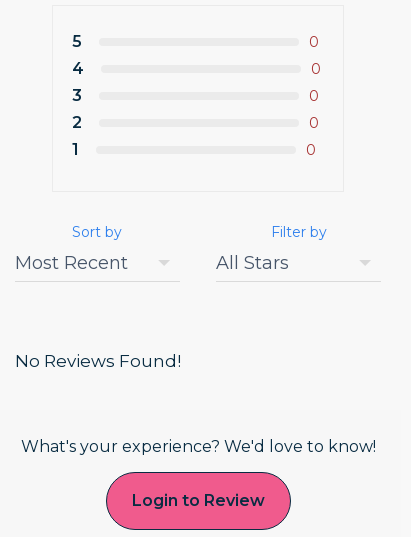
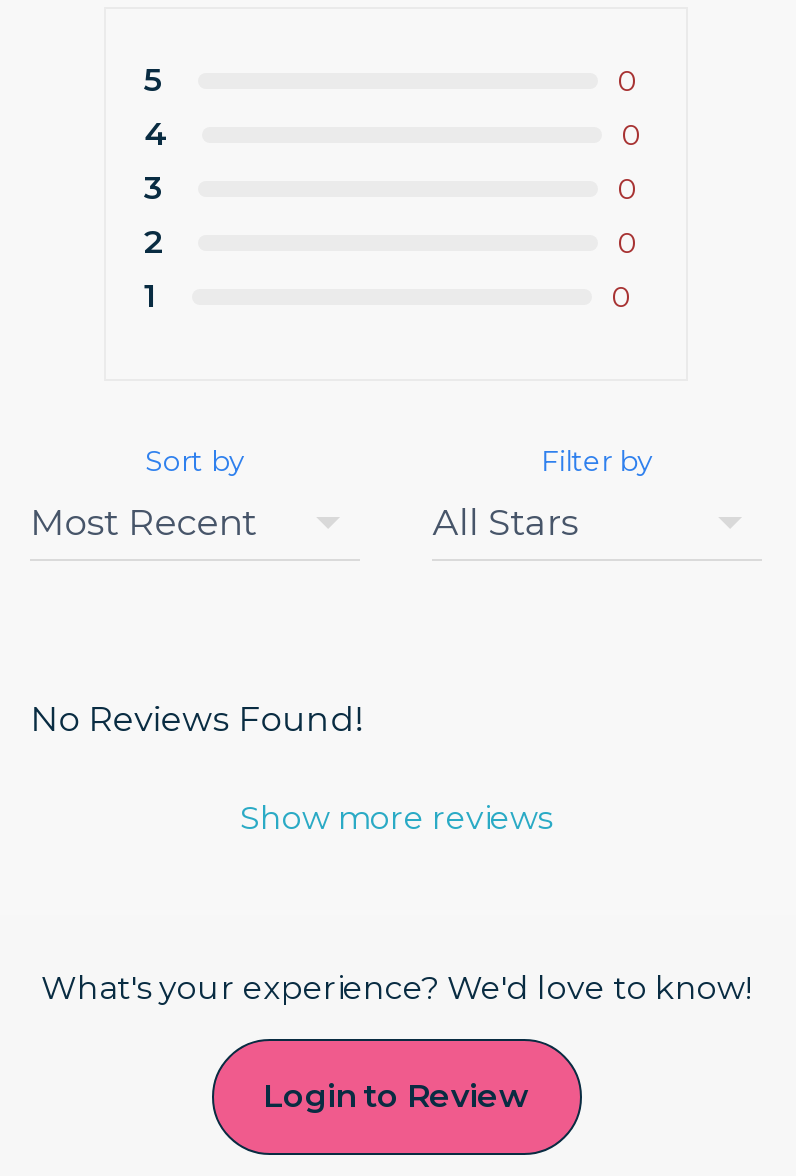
none -> [240,799,552,837] Show more reviews

